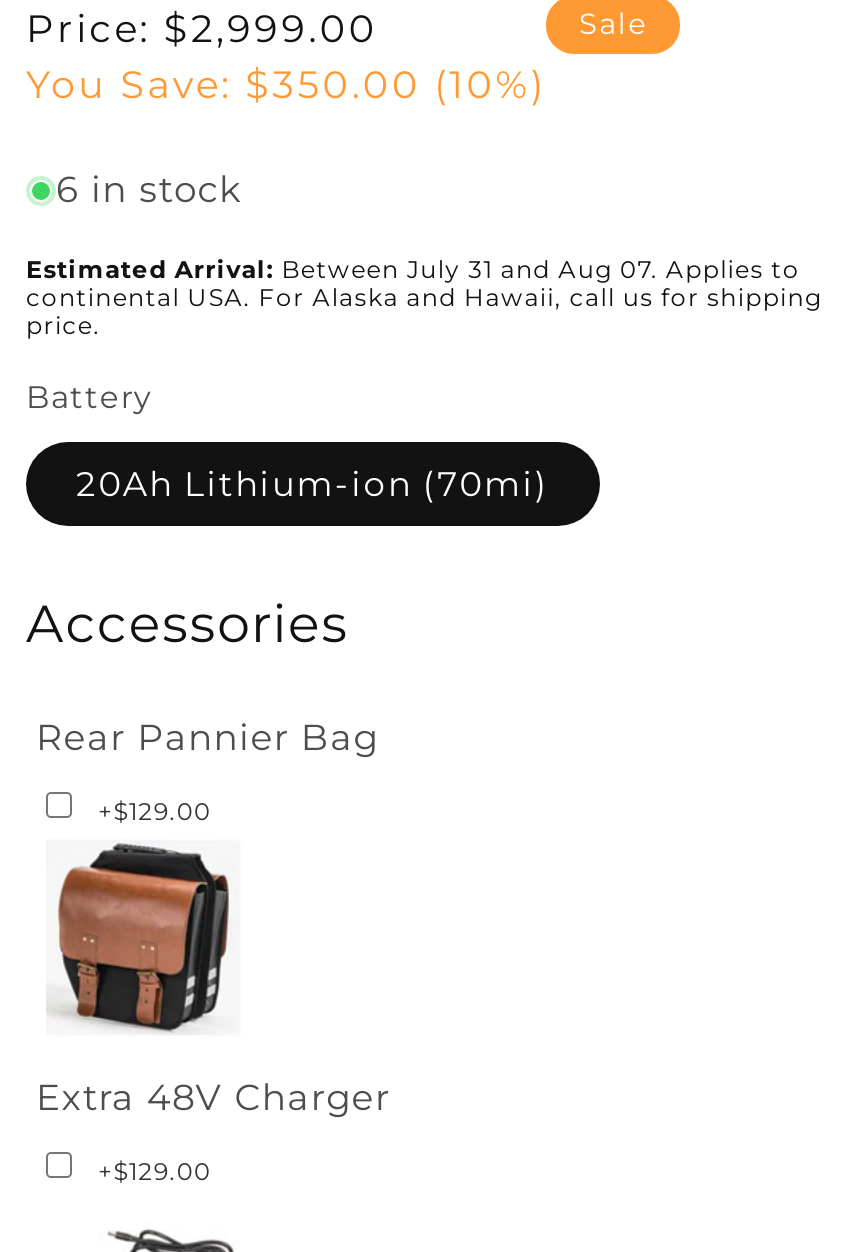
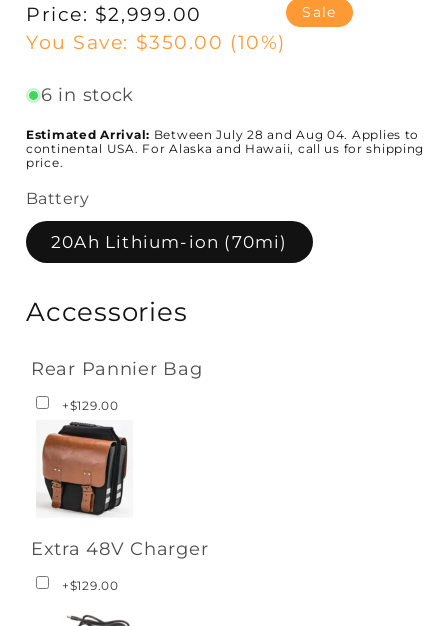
[26,255,800,285] Estimated Arrival: Between July 31 and Aug 07. Applies to -> [26,127,419,142] Estimated Arrival: Between July 28 and Aug 04. Applies to

